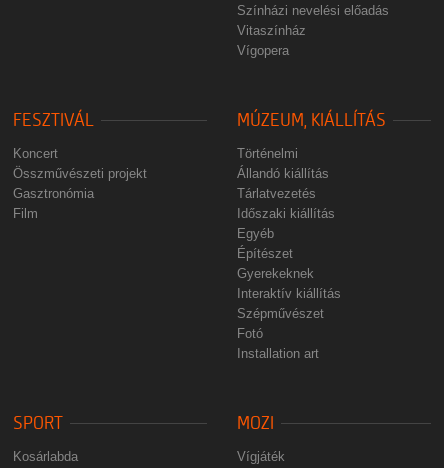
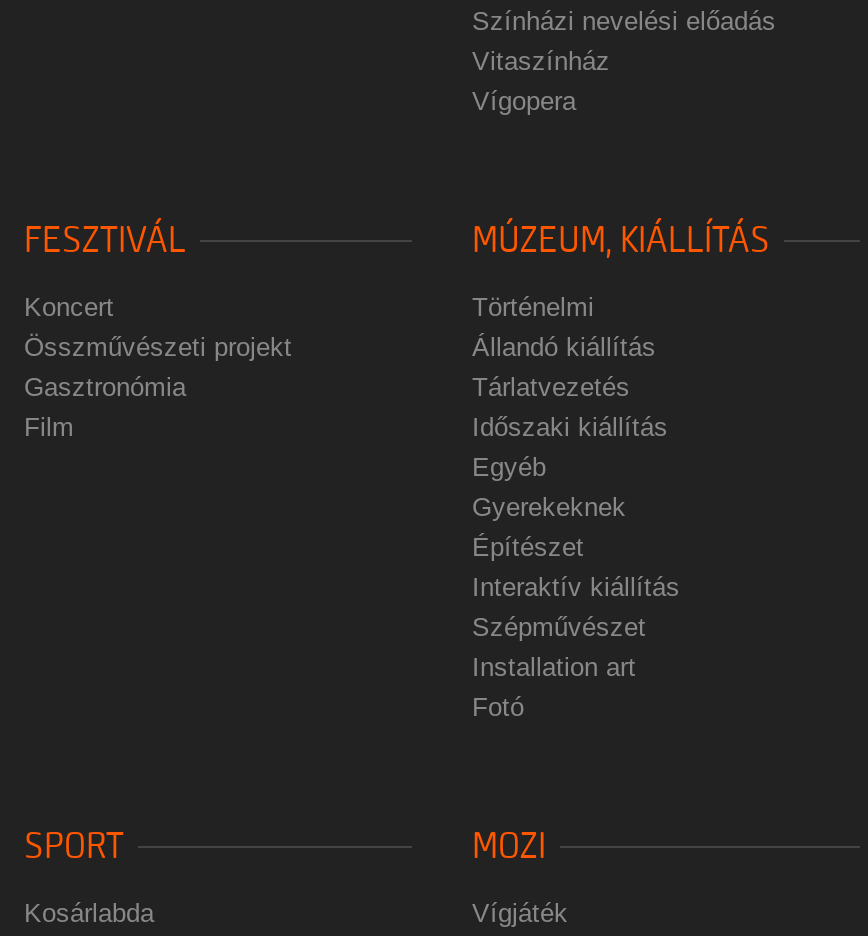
moved [237,246,293,261] -> [472,532,584,562]: Építészet
moved [237,266,314,281] -> [472,492,626,522]: Gyerekeknek
moved [237,326,263,341] -> [472,692,524,722]: Fotó
moved [237,346,319,361] -> [472,652,636,682]: Installation art

